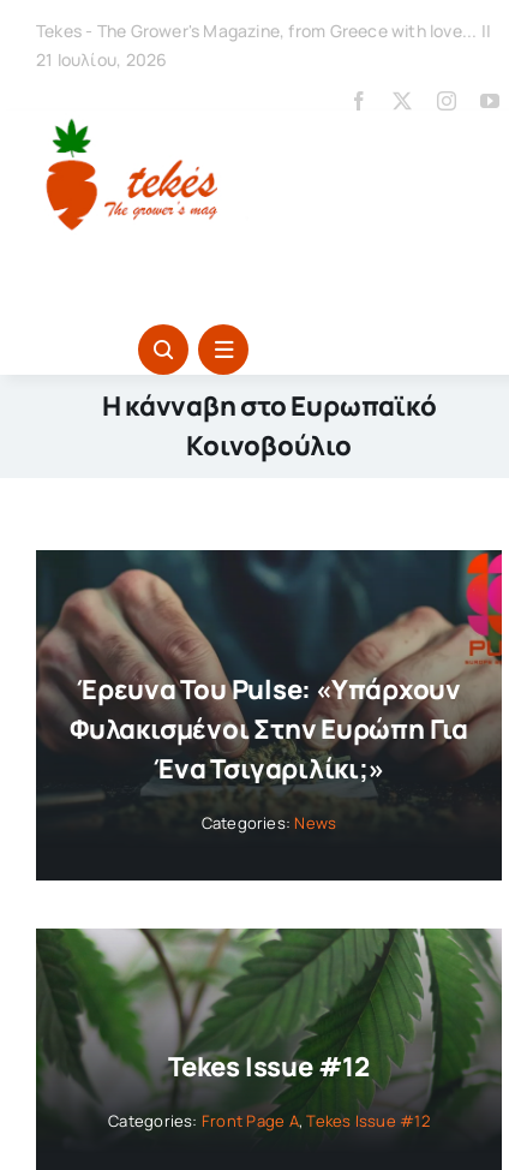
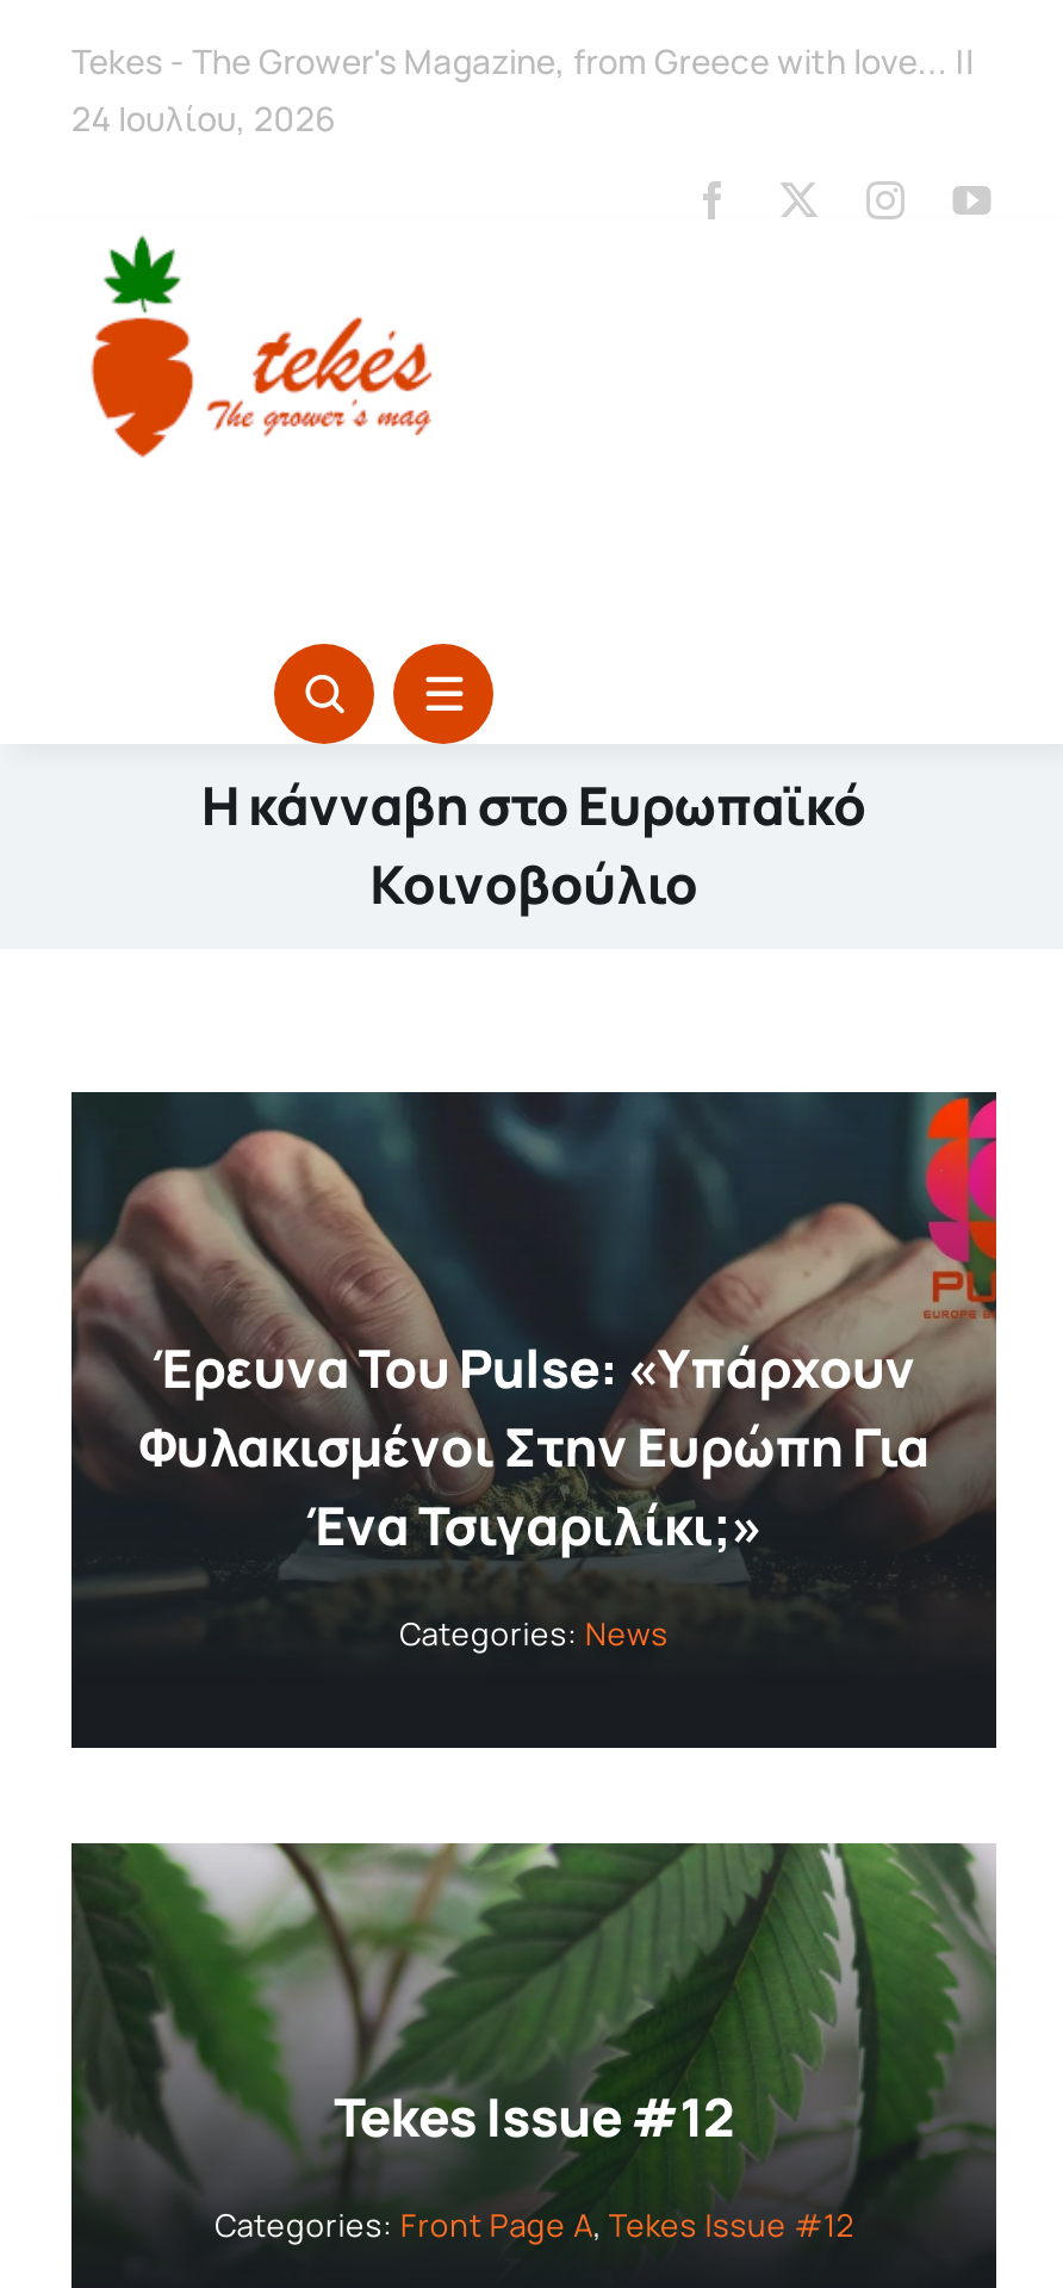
[36,48,167,71] 21 Ιουλίου, 2026 -> [72,95,337,141] 24 Ιουλίου, 2026

